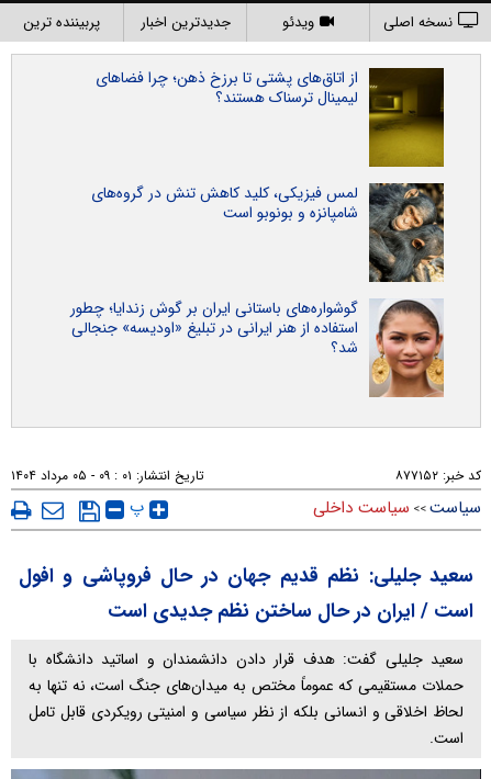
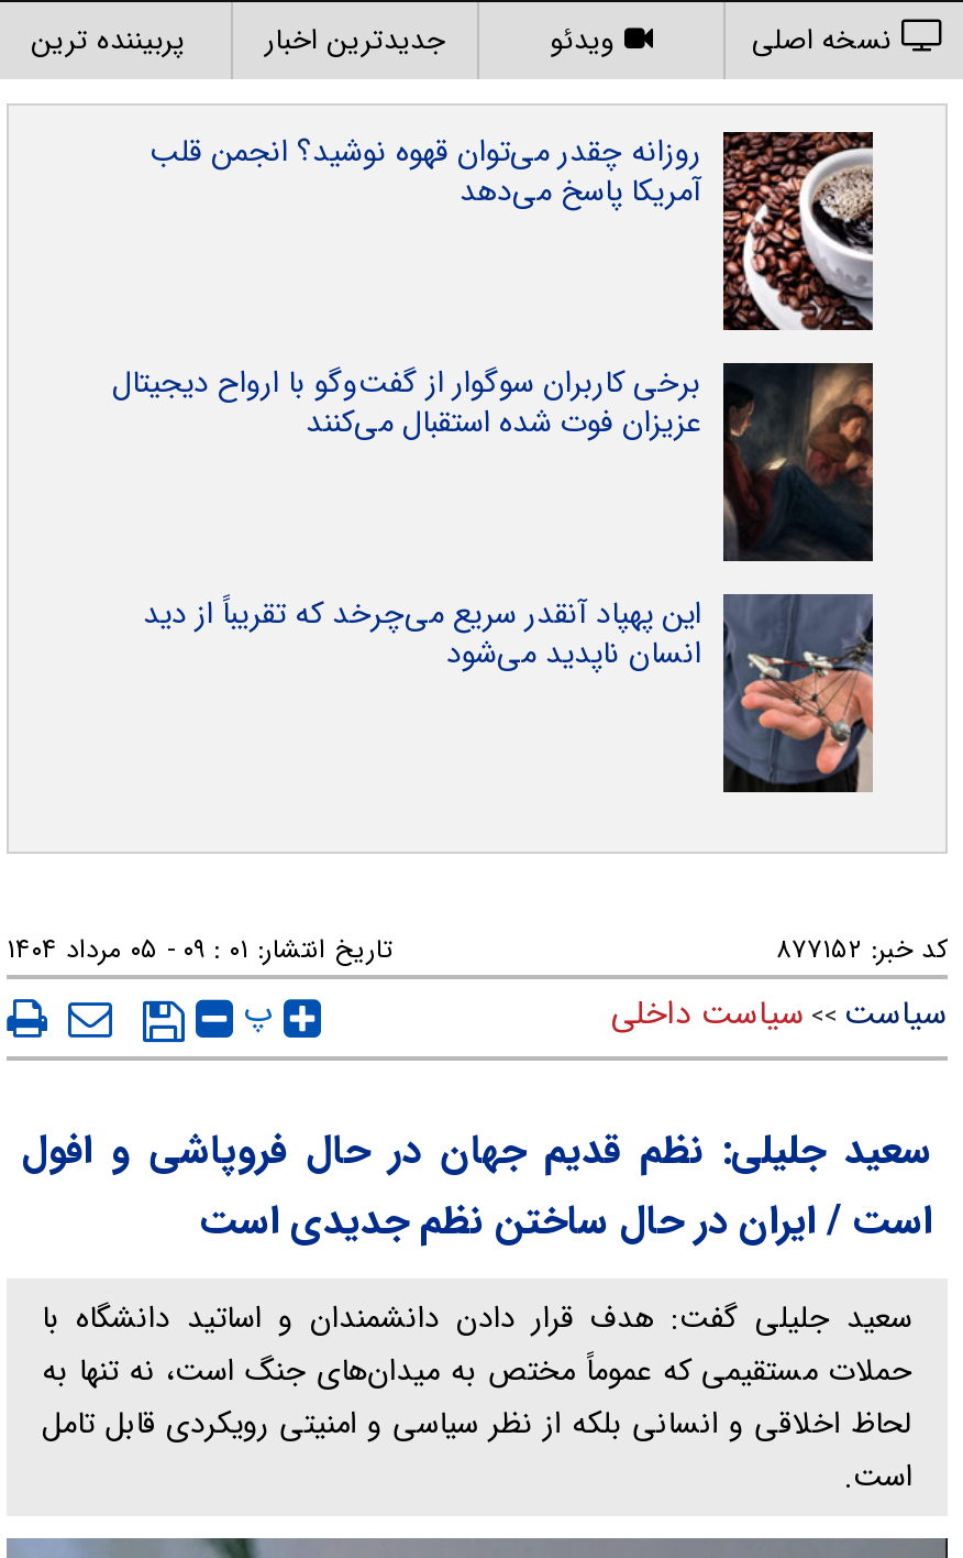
[96,66,445,168] [image] | از اتاق‌های پشتی تا برزخ ذهن؛ چرا فضاهای | لیمینال ترسناک هستند؟ -> [150,128,875,332] [image] | روزانه چقدر می‌توان قهوه نوشید؟ انجمن قلب | آمریکا پاسخ می‌دهد
[91,181,445,283] [image] | لمس فیزیکی، کلید کاهش تنش در گروه‌های | شامپانزه و بونوبو است -> [112,359,875,563] [image] | برخی کاربران سوگوار از گفت‌وگو با ارواح دیجیتال | عزیزان فوت شده استقبال می‌کنند
[70,296,444,398] [image] | گوشواره‌های باستانی ایران بر گوش زندایا؛ چطور | استفاده از هنر ایرانی در تبلیغ «اودیسه» جنجالی | شد؟ -> [143,590,875,794] [image] | این پهپاد آنقدر سریع می‌چرخد که تقریباً از دید | انسان ناپدید می‌شود

